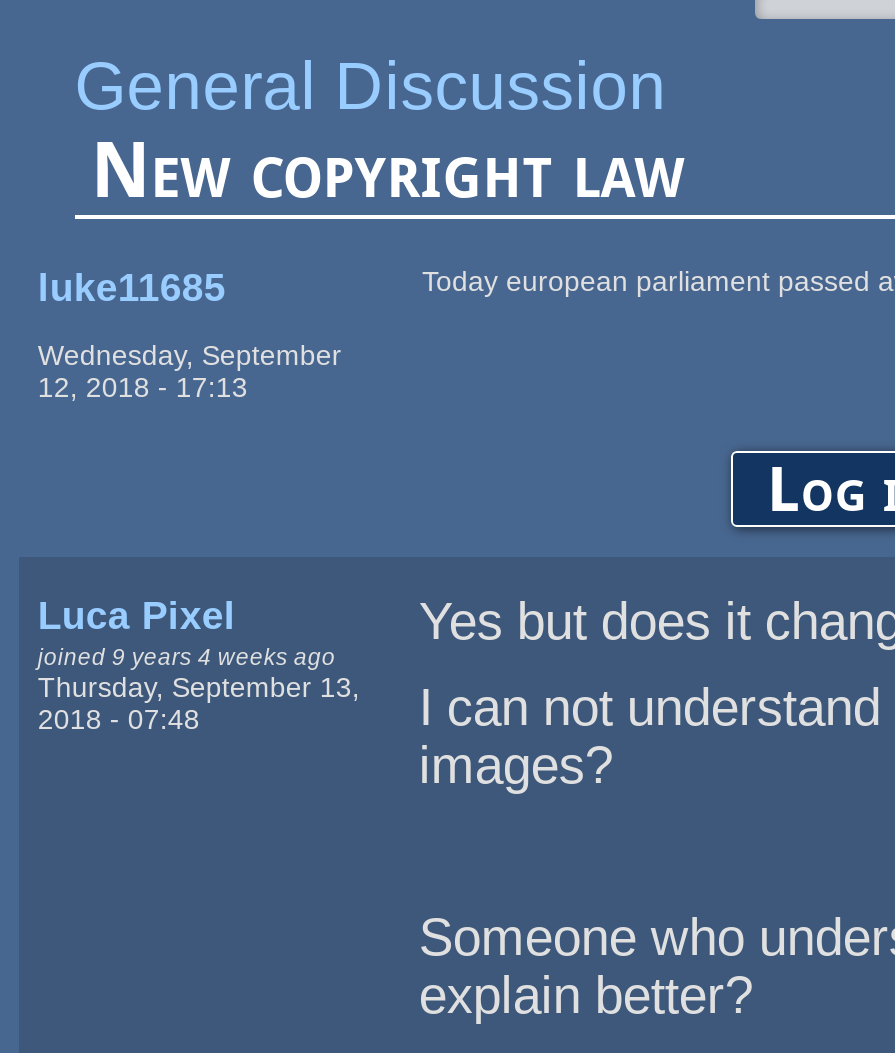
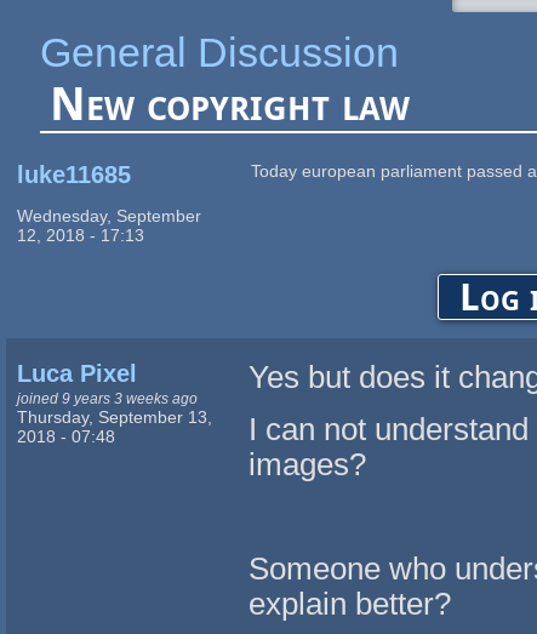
[38,642,336,668] joined 9 years 4 weeks ago -> [17,390,198,405] joined 9 years 3 weeks ago

